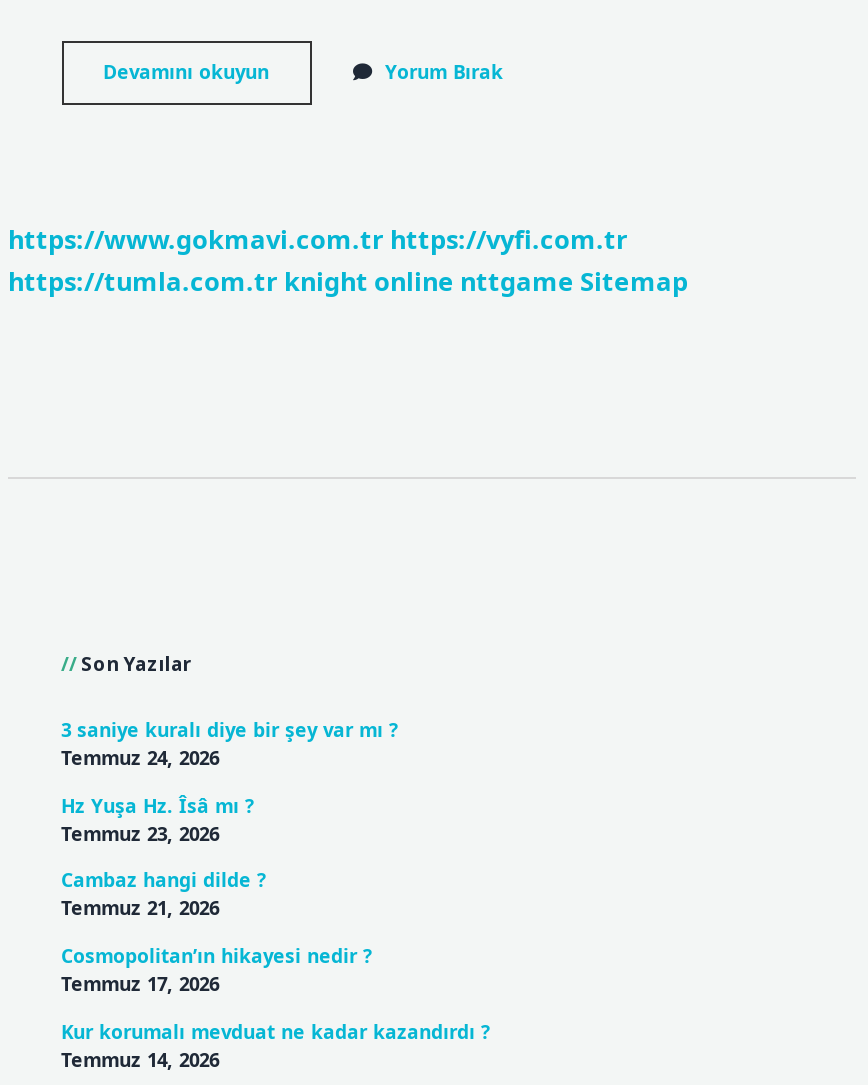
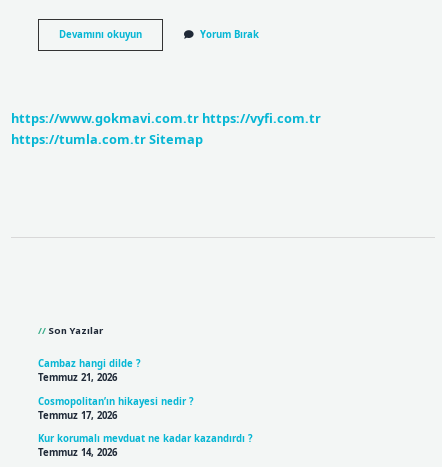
[8,264,688,300] https://tumla.com.tr knight online nttgame Sitemap -> [11,130,203,148] https://tumla.com.tr Sitemap
[61,718,399,847] 3 saniye kuralı diye bir şey var mı ? | Temmuz 24, 2026 | Hz Yuşa Hz. Îsâ mı ? | Temmuz 23, 2026 -> none

